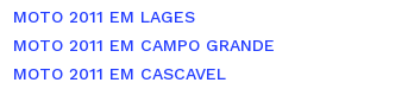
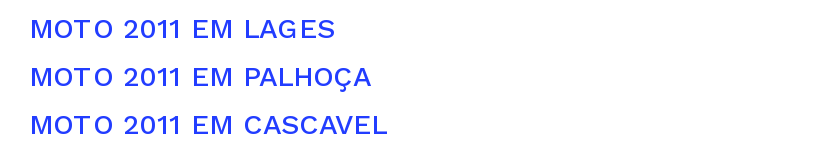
[13,36,275,55] MOTO 2011 EM CAMPO GRANDE -> [29,61,371,93] MOTO 2011 EM PALHOÇA

